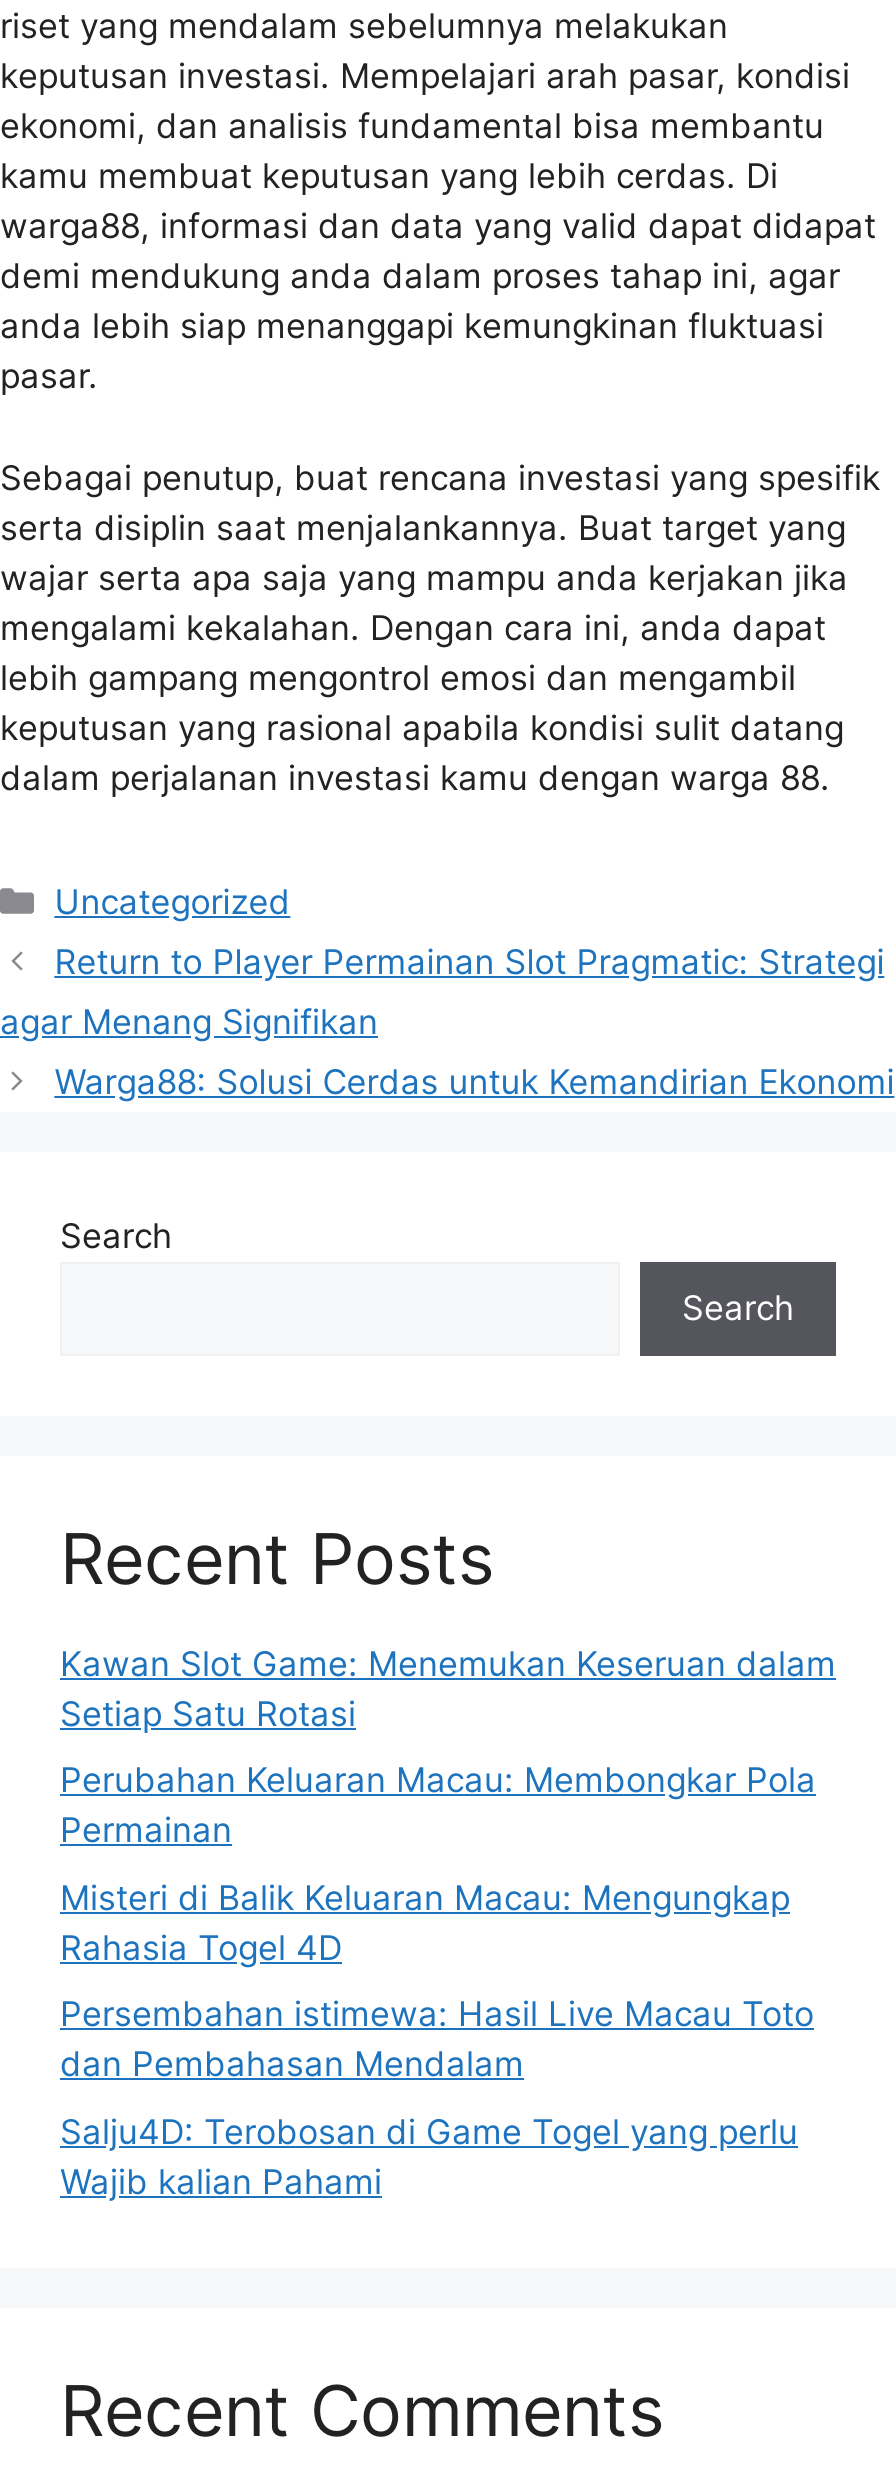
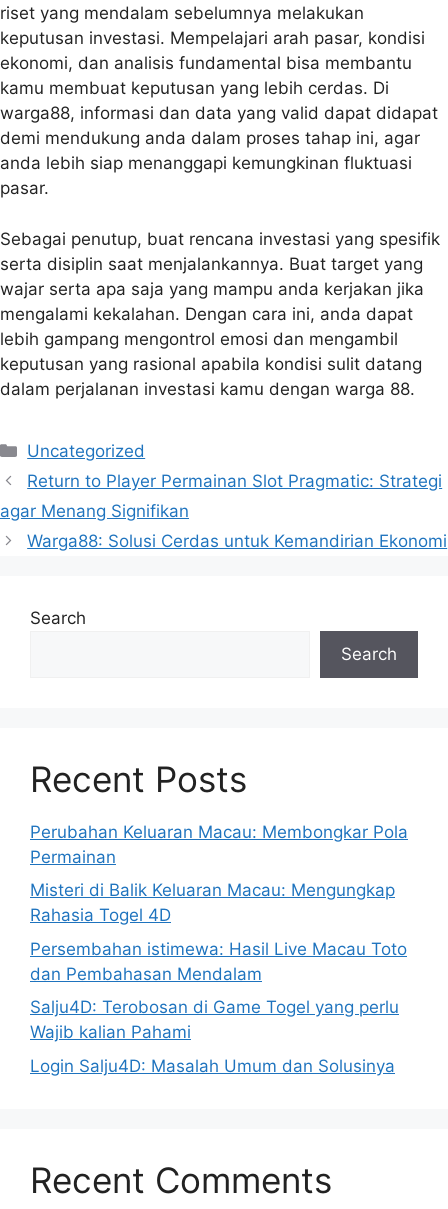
[60,1643,836,1733] Kawan Slot Game: Menemukan Keseruan dalam | Setiap Satu Rotasi -> none
moved [60,1760,816,2201] -> [30,821,408,1042]: Perubahan Keluaran Macau: Membongkar Pola | Permainan | Misteri di Balik Keluaran Macau: Mengungkap | Rahasia Togel 4D | Persembahan istimewa: Hasil Live Macau Toto | dan Pembahasan Mendalam | Salju4D: Terobosan di Game Togel yang perlu | Wajib kalian Pahami
none -> [30,1055,395,1075] Login Salju4D: Masalah Umum dan Solusinya

